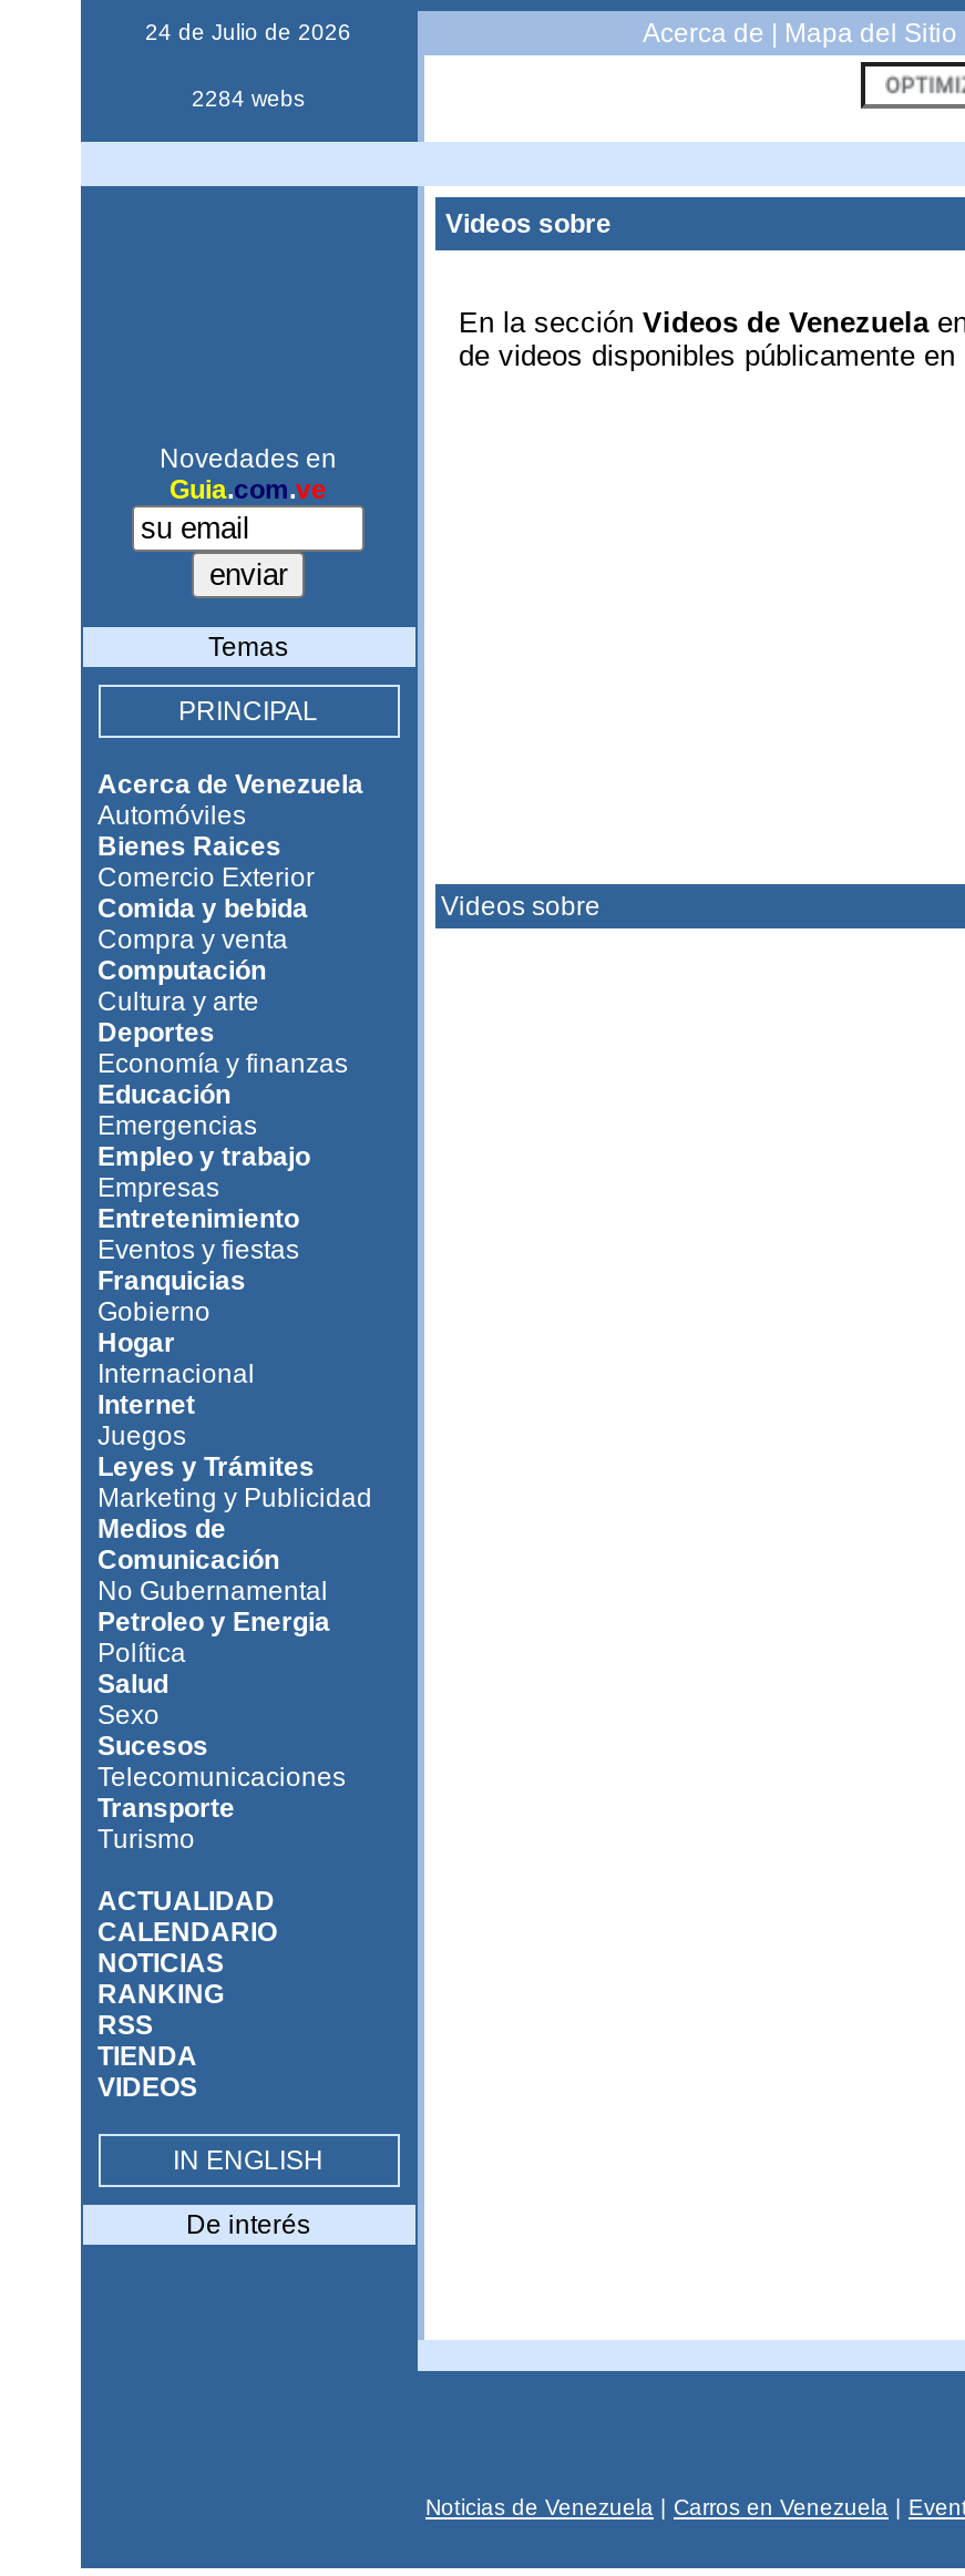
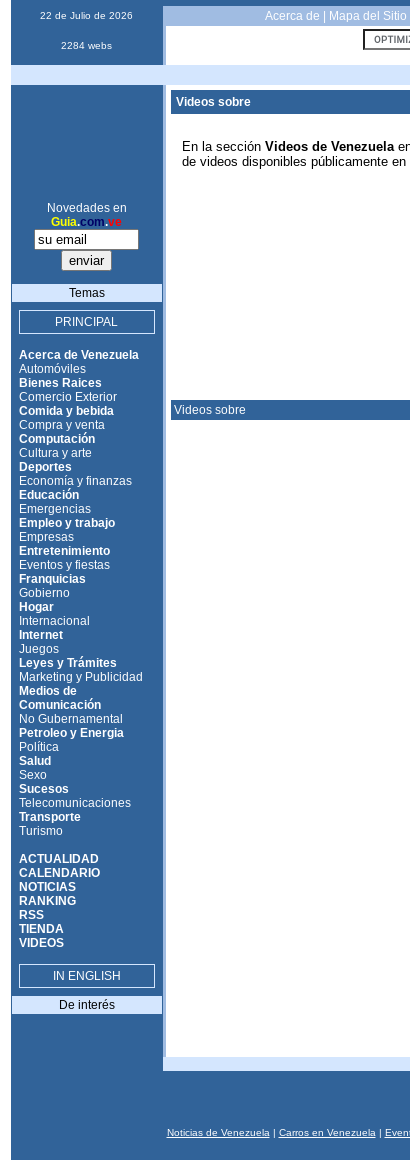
[145,20,351,44] 24 de Julio de 2026 -> [40,10,133,21] 22 de Julio de 2026

